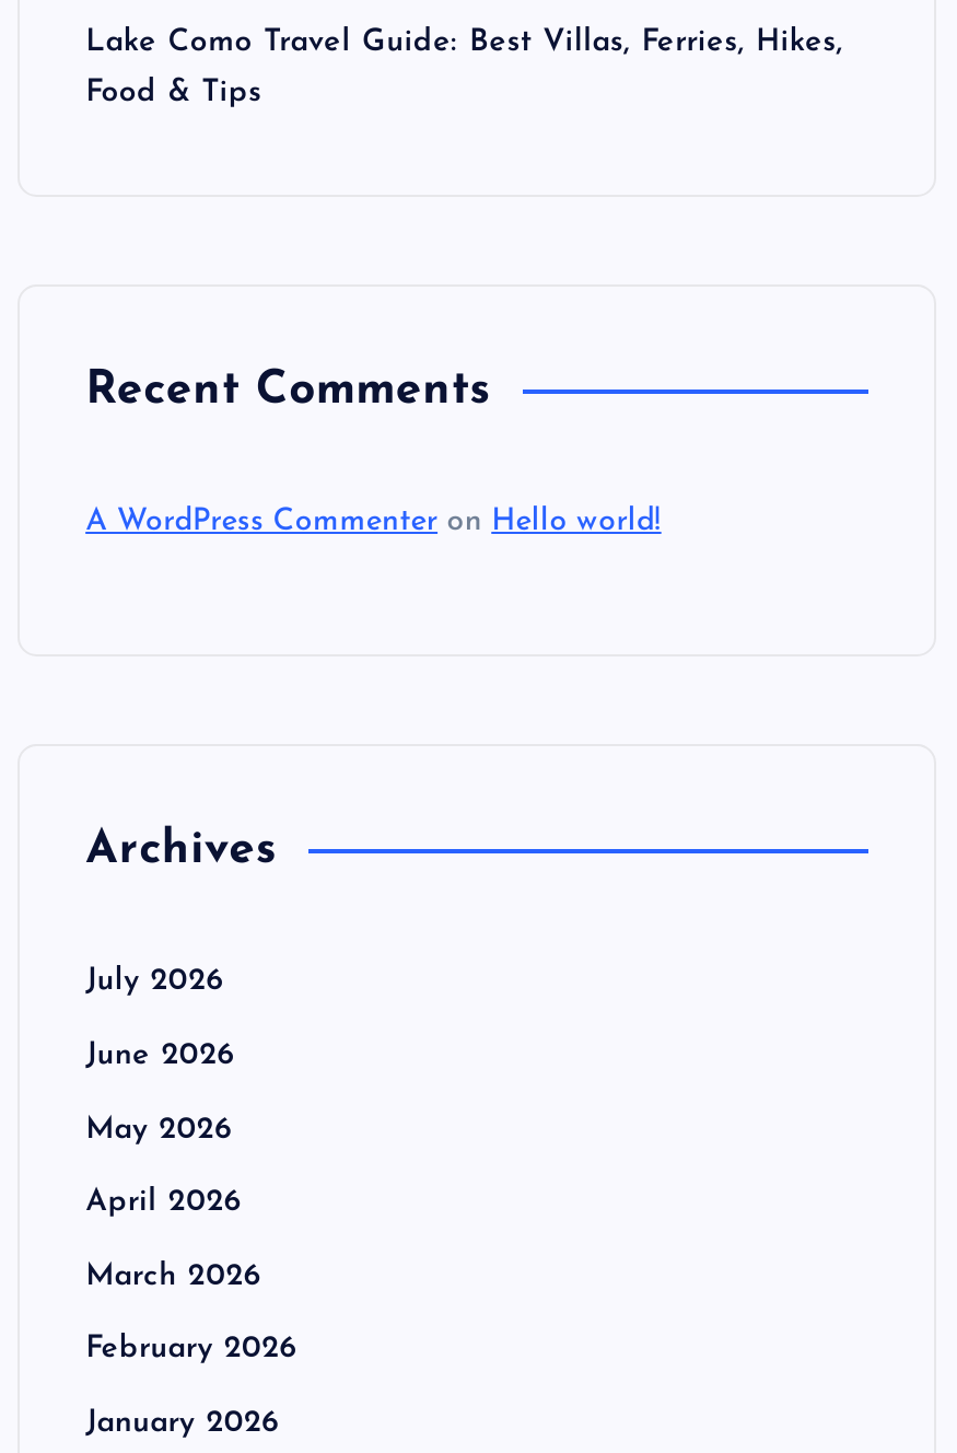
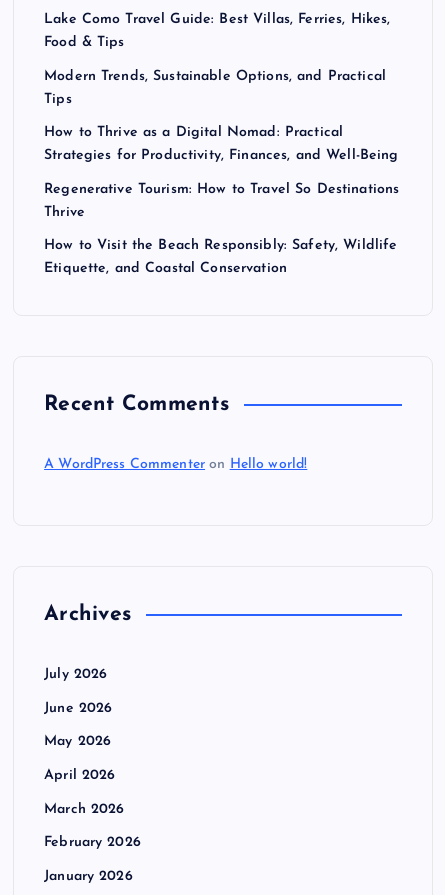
none -> [44,69,399,276] Modern Trends, Sustainable Options, and Practical | Tips | How to Thrive as a Digital Nomad: Practical | Strategies for Productivity, Finances, and Well-Being | Regenerative Tourism: How to Travel So Destinations | Thrive | How to Visit the Beach Responsibly: Safety, Wildlife | Etiquette, and Coastal Conservation

